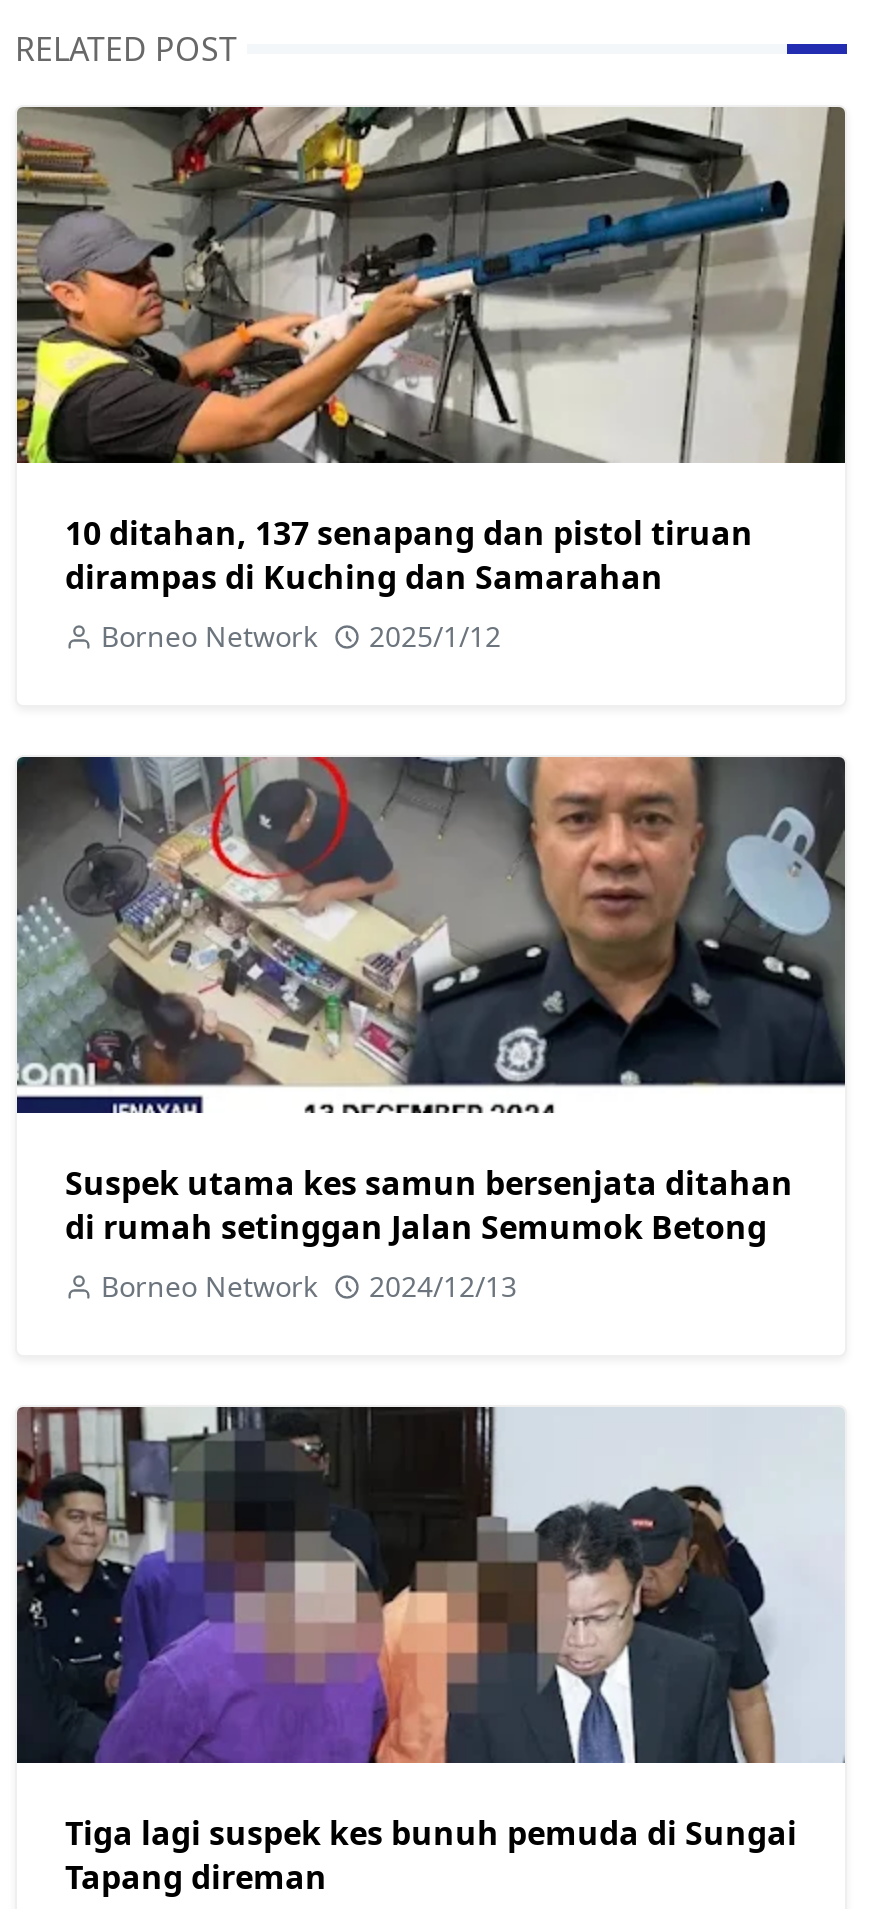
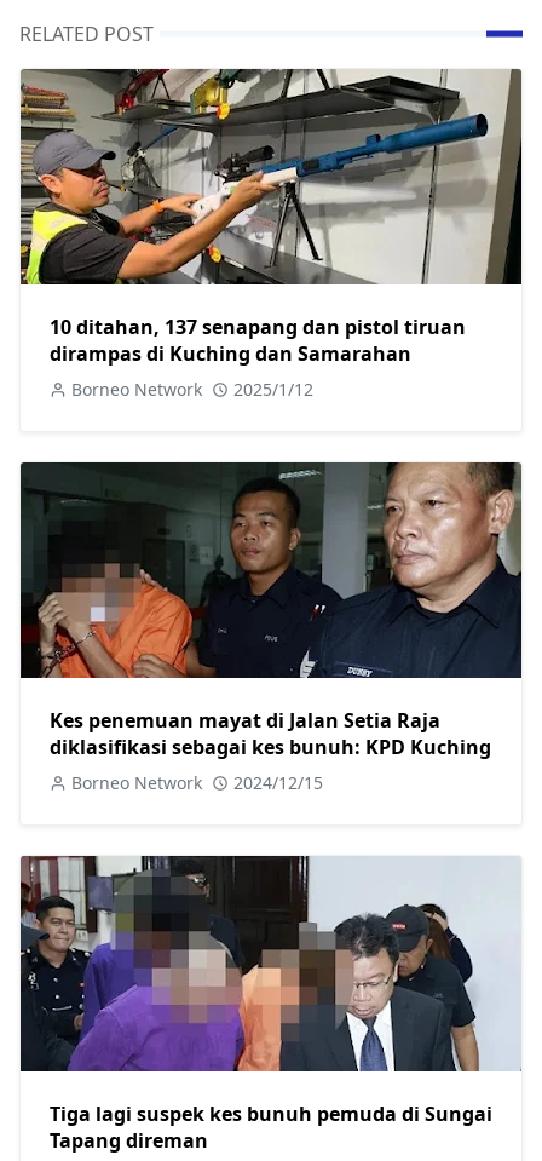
[15,755,845,1249] [image] | Suspek utama kes samun bersenjata ditahan | di rumah setinggan Jalan Semumok Betong -> [19,461,523,761] [image] | Kes penemuan mayat di Jalan Setia Raja | diklasifikasi sebagai kes bunuh: KPD Kuching
[101,1267,517,1305] Borneo Network 2024/12/13 -> [71,771,323,794] Borneo Network 2024/12/15

